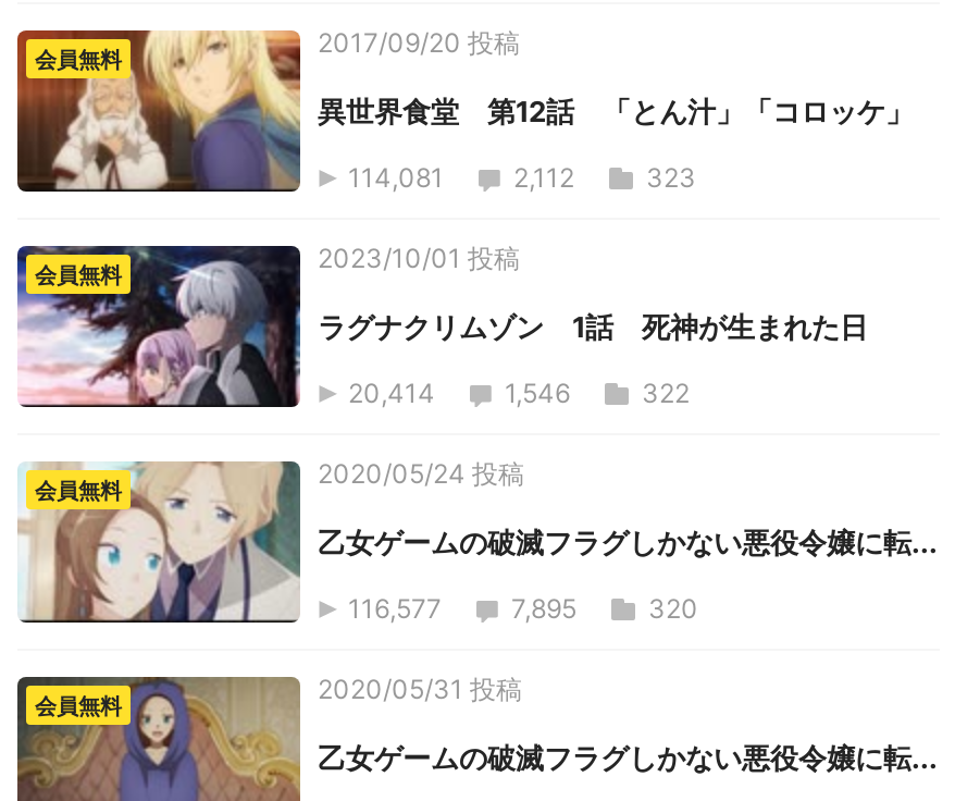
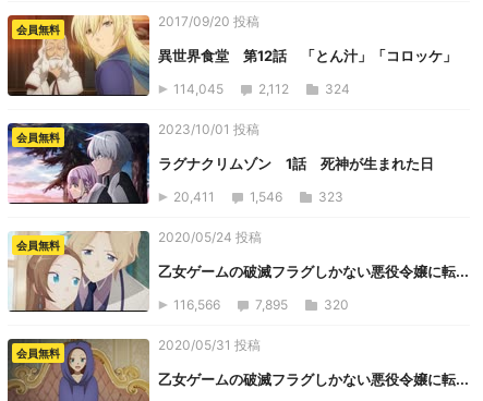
[348,161,444,194] 114,081 -> [173,81,224,97] 114,045
[646,161,696,194] 323 -> [325,81,350,97] 324
[348,377,435,409] 20,414 -> [173,189,215,205] 20,411
[642,377,690,409] 322 -> [318,189,343,205] 323
[348,592,442,625] 116,577 -> [173,296,220,313] 116,566

